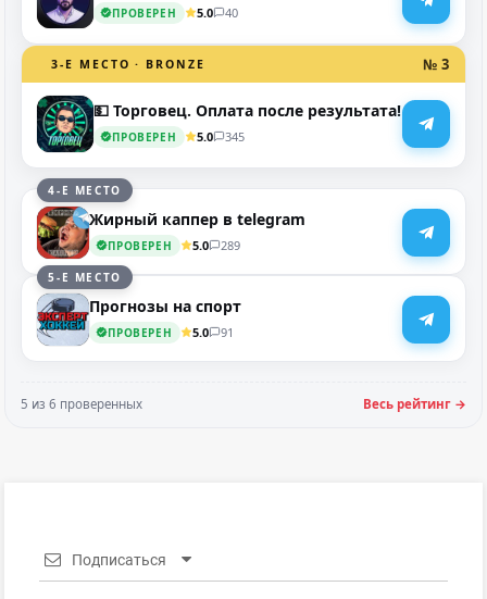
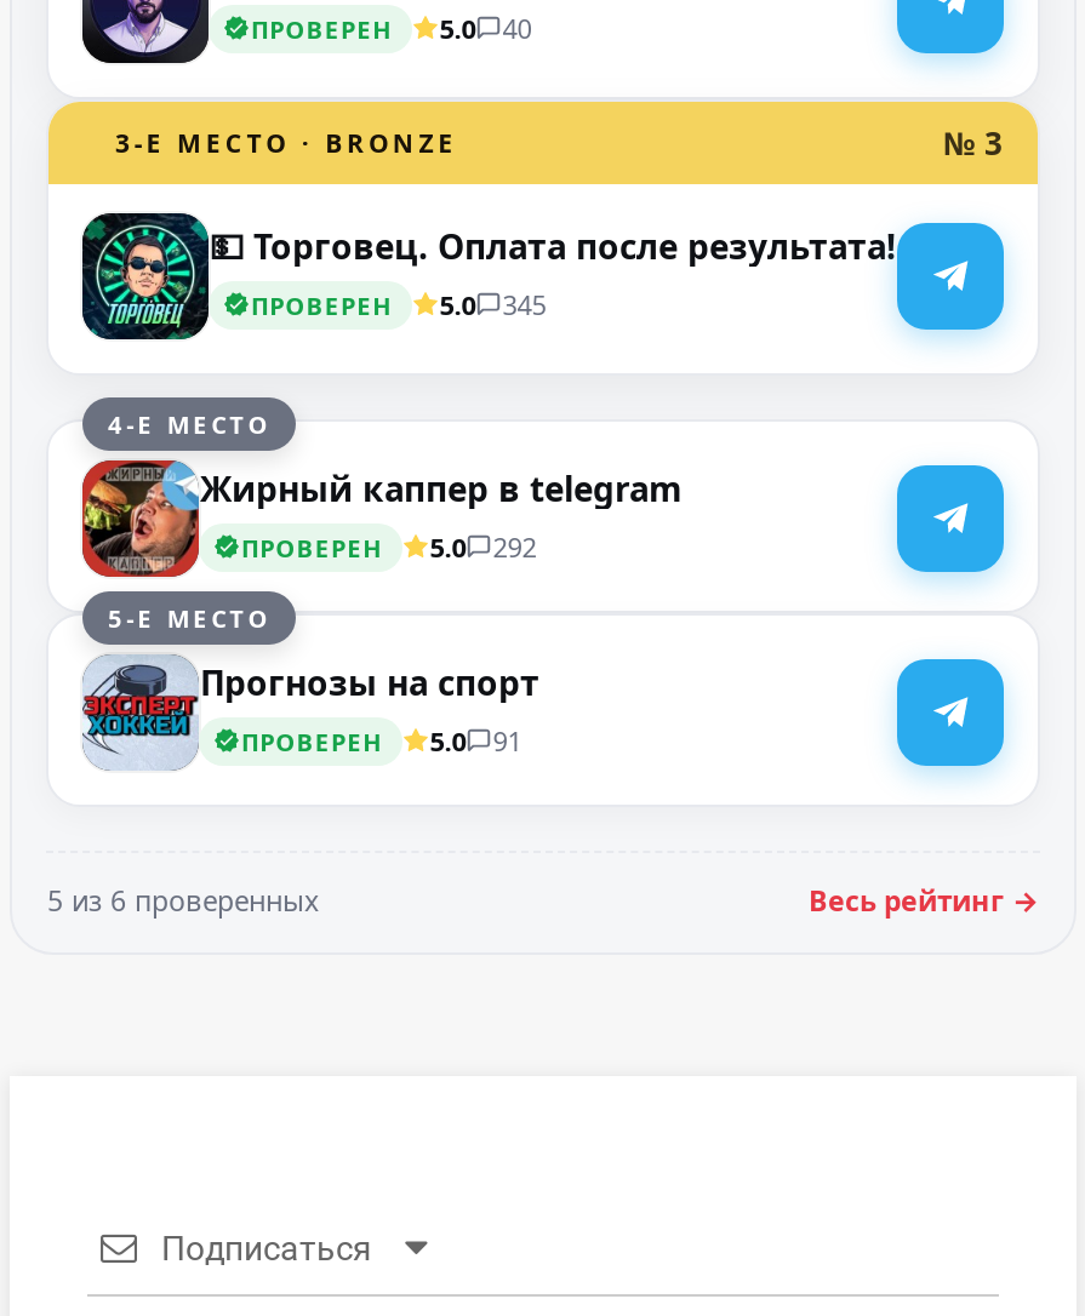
[108,237,241,254] ПРОВЕРЕН 5.0 289 -> [241,529,537,565] ПРОВЕРЕН 5.0 292

